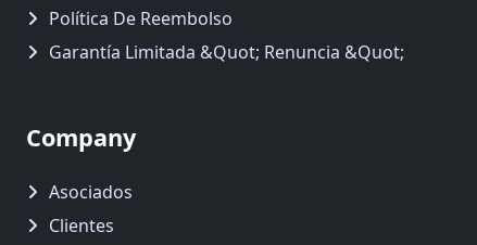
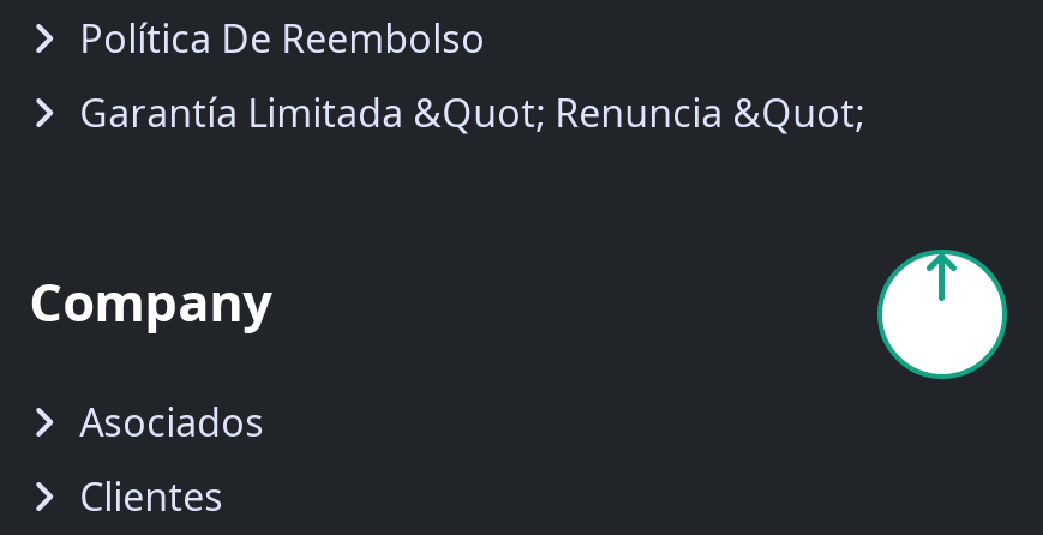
none -> [875,247,1009,381] [image]

